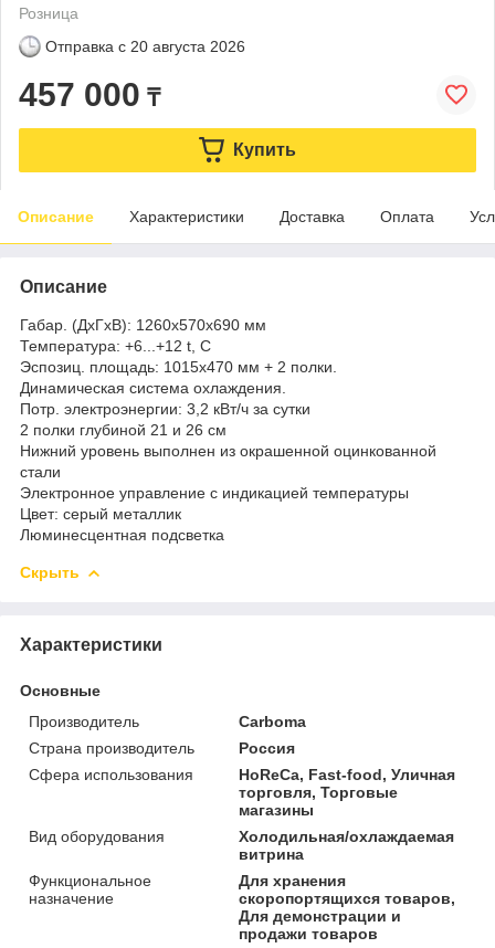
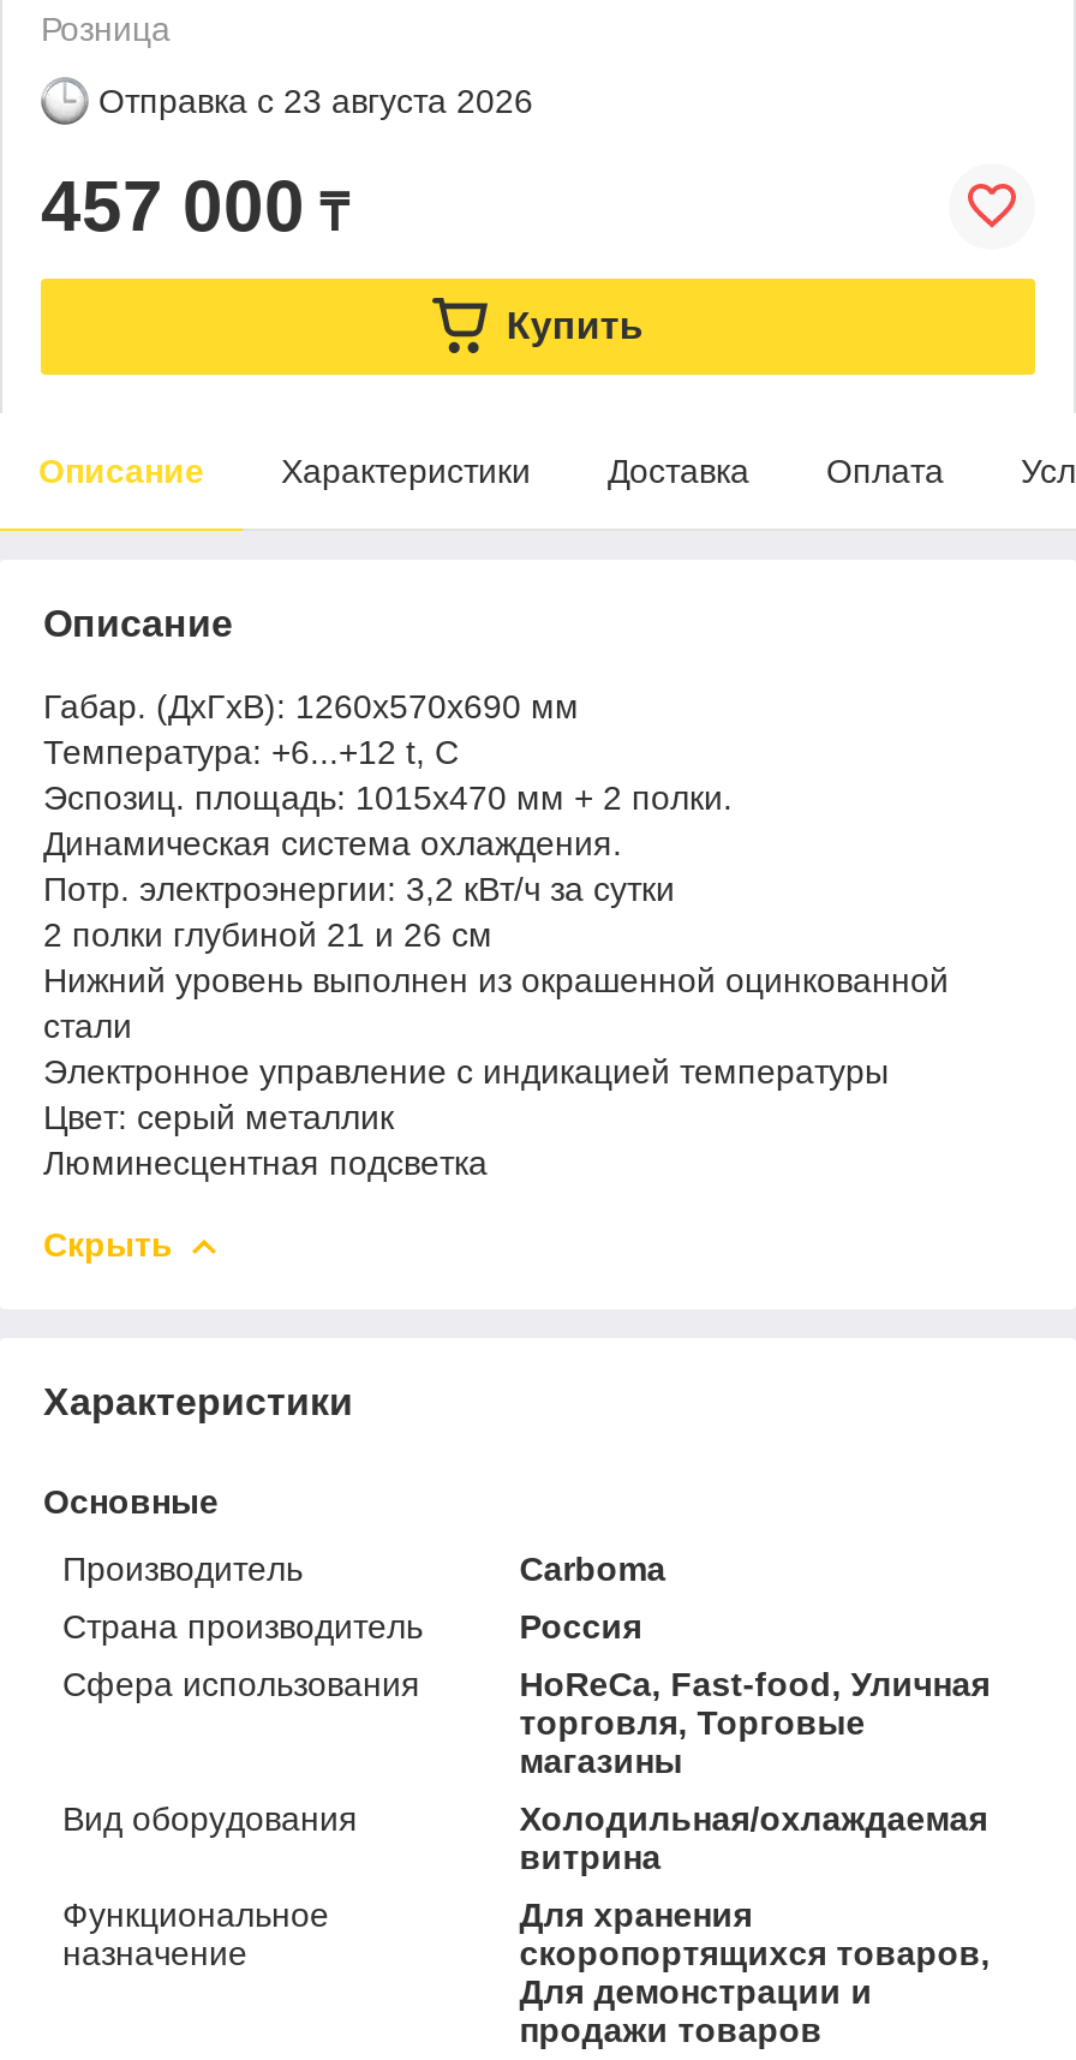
[45,37,245,55] Отправка с 20 августа 2026 -> [98,81,533,120] Отправка с 23 августа 2026

